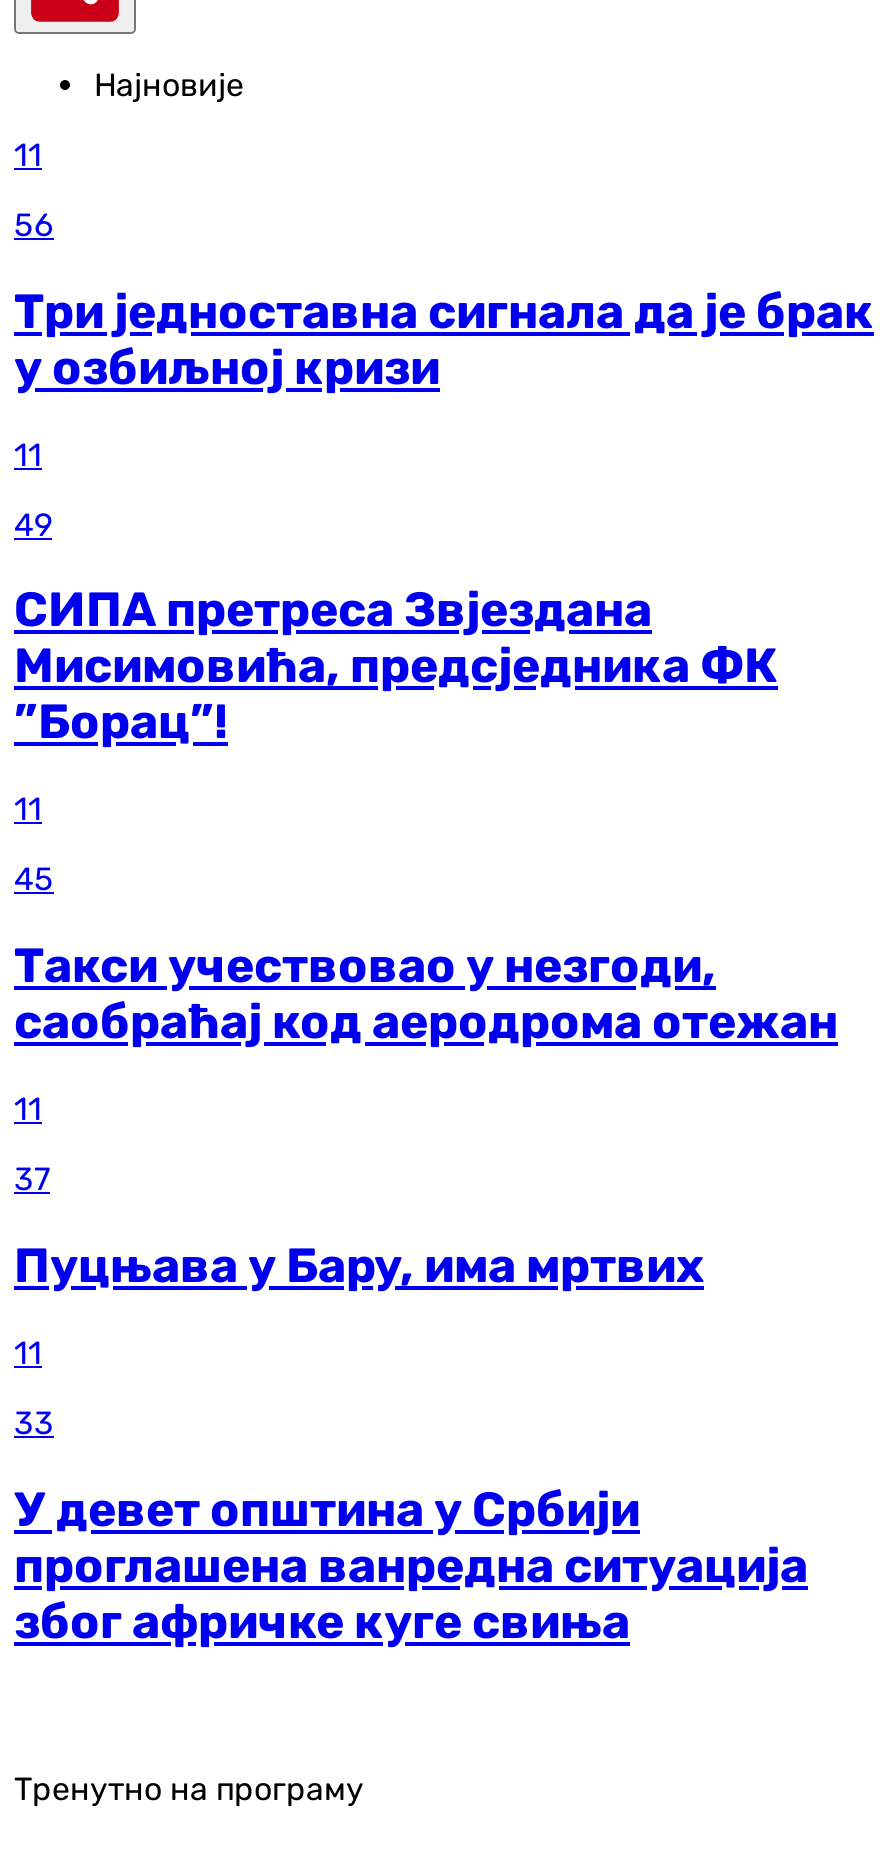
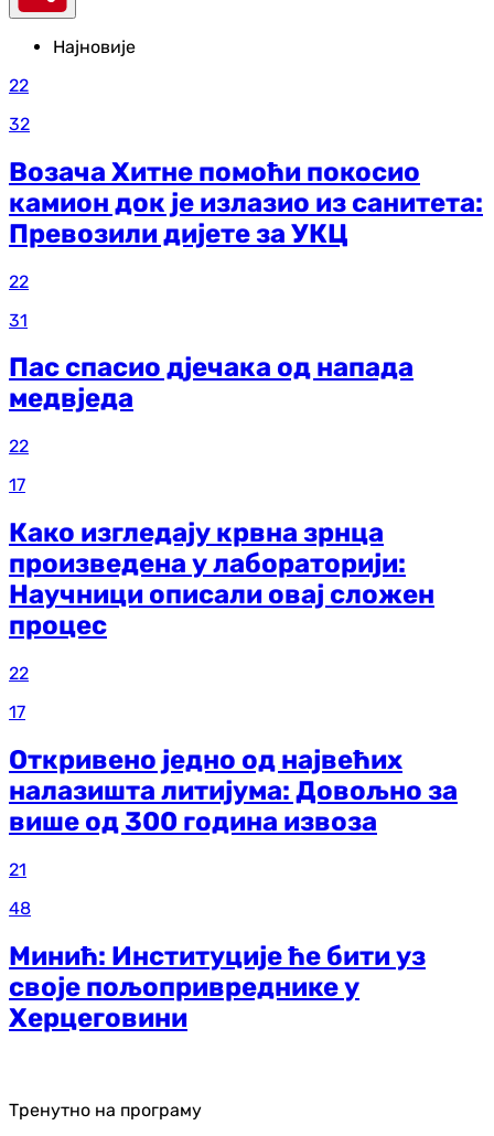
[14,135,42,173] 11 -> [9,75,29,96] 22
[14,205,54,243] 56 -> [9,113,30,134] 32
[14,283,874,395] Три једноставна сигнала да је брак | у озбиљној кризи -> [9,156,483,249] Возача Хитне помоћи покосио | камион док је излазио из санитета: | Превозили дијете за УКЦ
[14,435,42,473] 11 -> [9,271,29,292] 22
[14,505,52,543] 49 -> [9,309,28,330] 31
[14,583,778,751] СИПА претреса Звјездана | Мисимовића, предсједника ФК | ”Борац”! -> [9,352,414,414] Пас спасио дјечака од напада | медвједа
[14,791,42,829] 11 -> [9,436,29,457] 22
[14,861,54,899] 45 -> [9,475,25,496] 17
[14,938,838,1050] Такси учествовао у незгоди, | саобраћај код аеродрома отежан -> [9,517,434,641] Како изгледају крвна зрнца | произведена у лабораторији: | Научници описали овај сложен | процес
[14,1090,42,1128] 11 -> [9,663,29,684] 22
[14,1160,50,1198] 37 -> [9,702,25,723] 17
[14,1238,704,1294] Пуцњава у Бару, има мртвих -> [9,744,458,837] Откривено једно од највећих | налазишта литијума: Довољно за | више од 300 година извоза
[14,1334,42,1372] 11 -> [9,859,26,880] 21
[14,1404,54,1442] 33 -> [9,898,31,919] 48
[14,1482,808,1650] У девет општина у Србији | проглашена ванредна ситуација | због афричке куге свиња -> [9,941,426,1033] Минић: Институције ће бити уз | своје пољопривреднике у | Херцеговини

